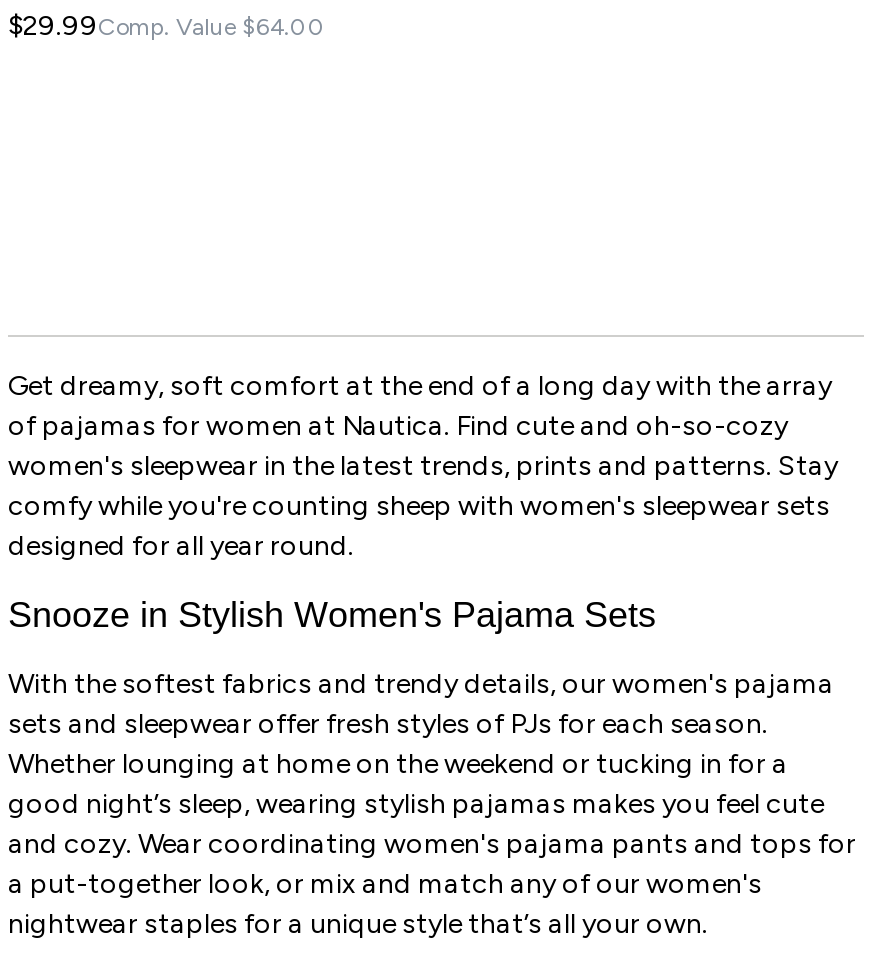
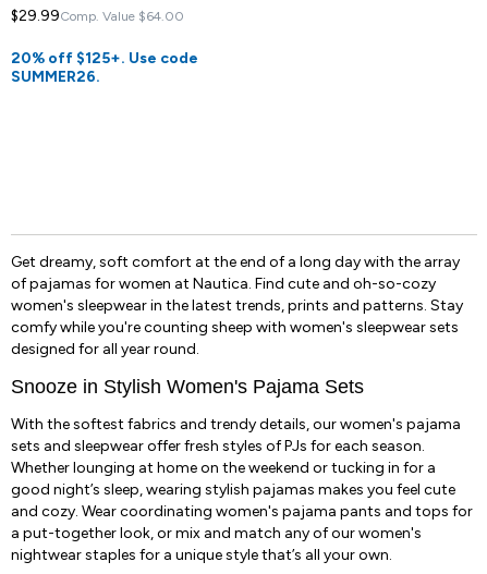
none -> [11,49,198,86] 20% off $125+. Use code | SUMMER26.

